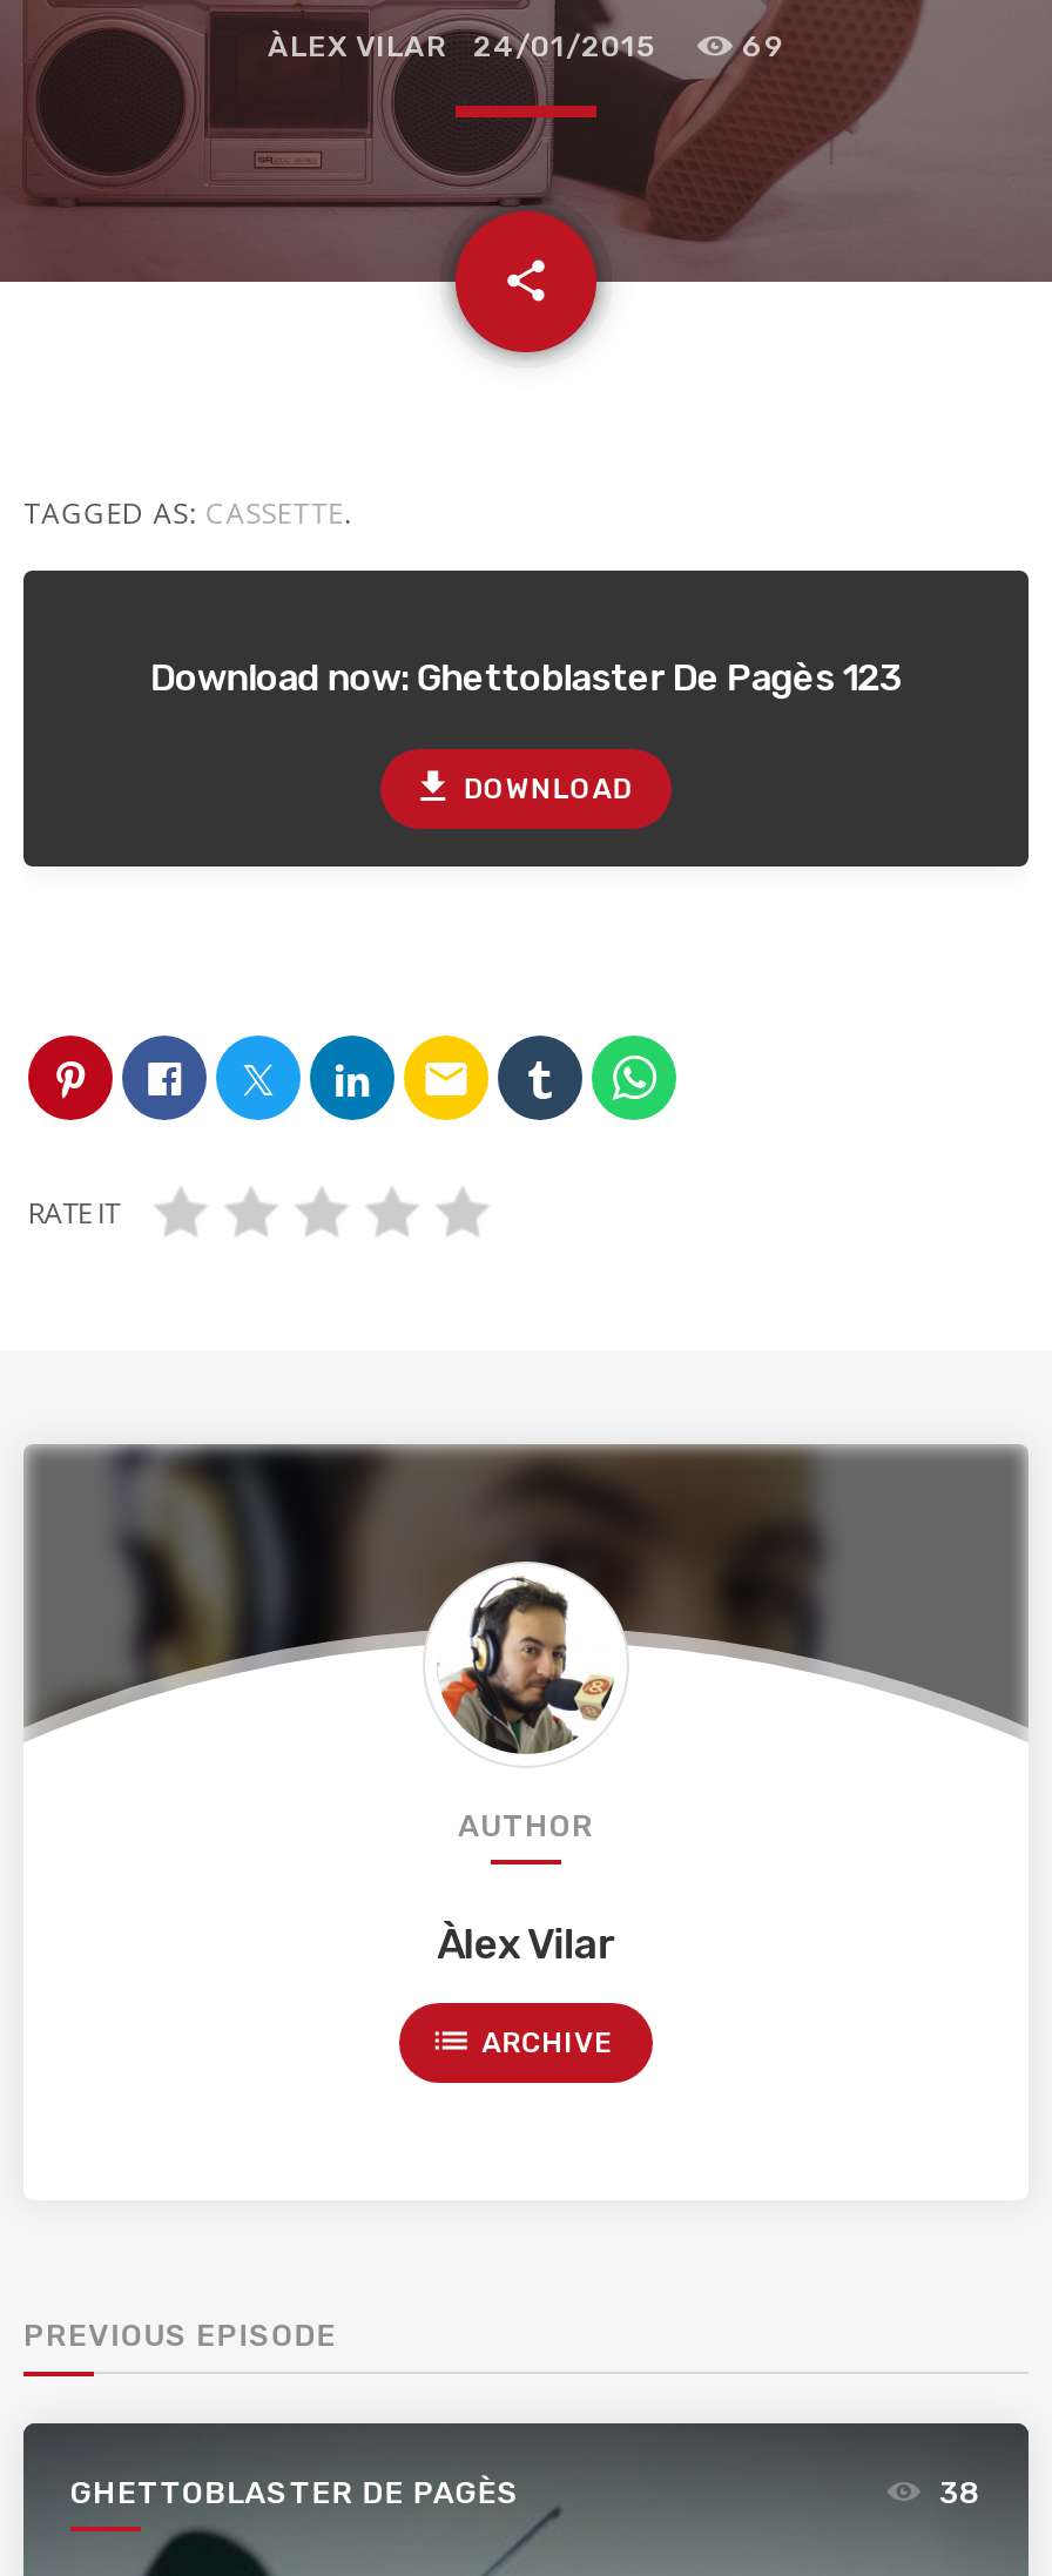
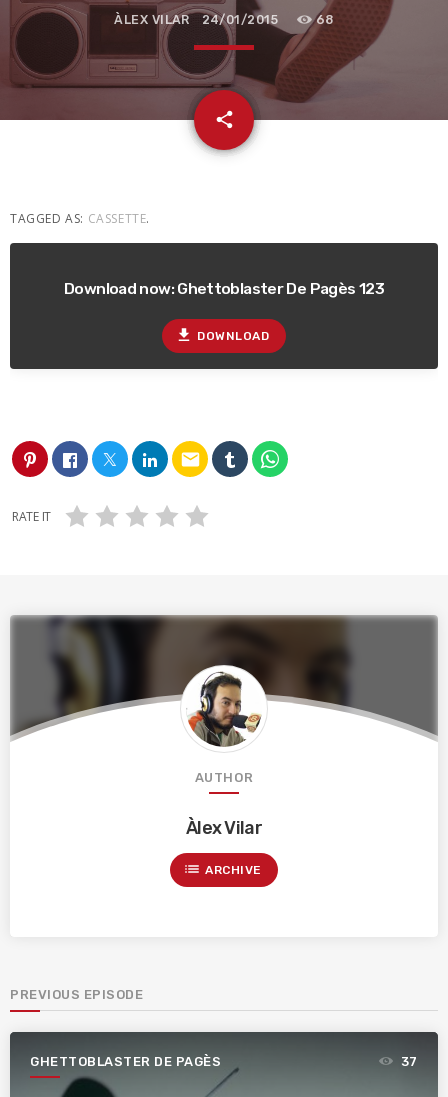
[734,27,784,62] 69 -> [312,12,334,27] 68
[931,2474,982,2510] 38 -> [397,1054,418,1069] 37

